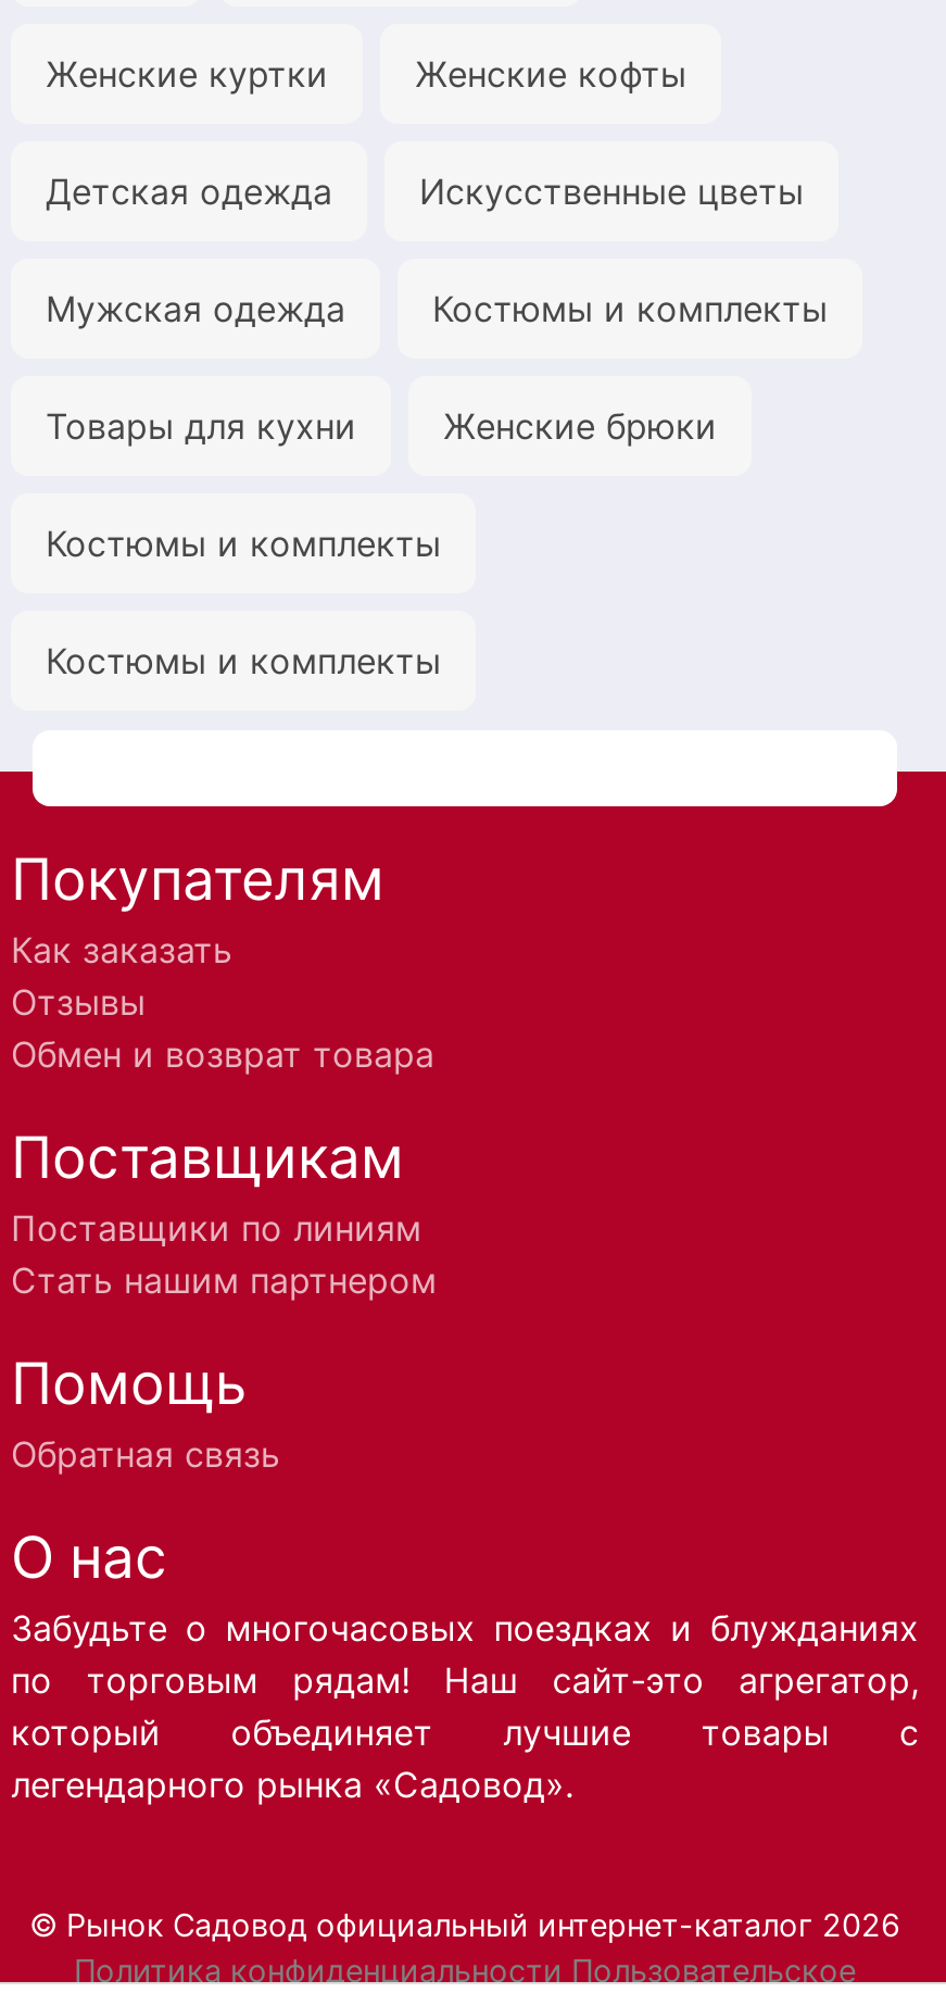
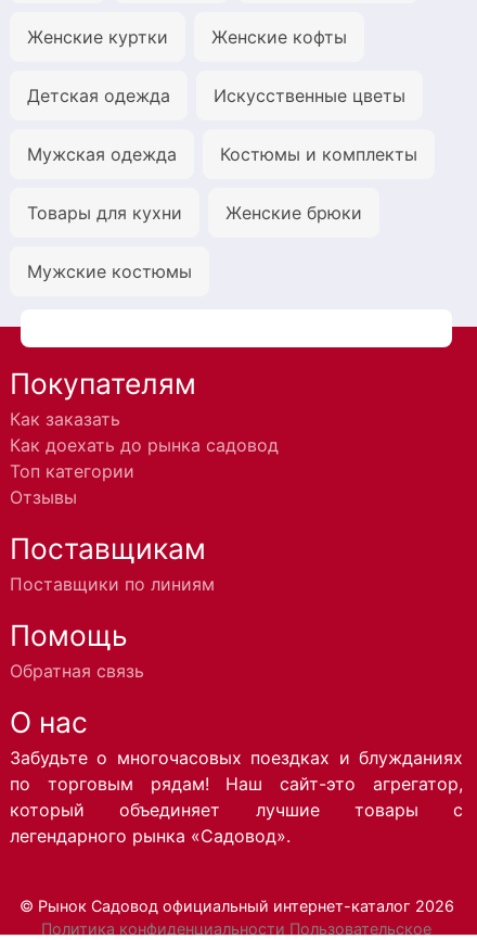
[46,521,441,682] Костюмы и комплекты | Костюмы и комплекты -> [27,260,192,282] Мужские костюмы
none -> [10,434,279,482] Как доехать до рынка садовод | Топ категории
[11,1031,434,1075] Обмен и возврат товара -> none
[11,1258,437,1301] Стать нашим партнером -> none

